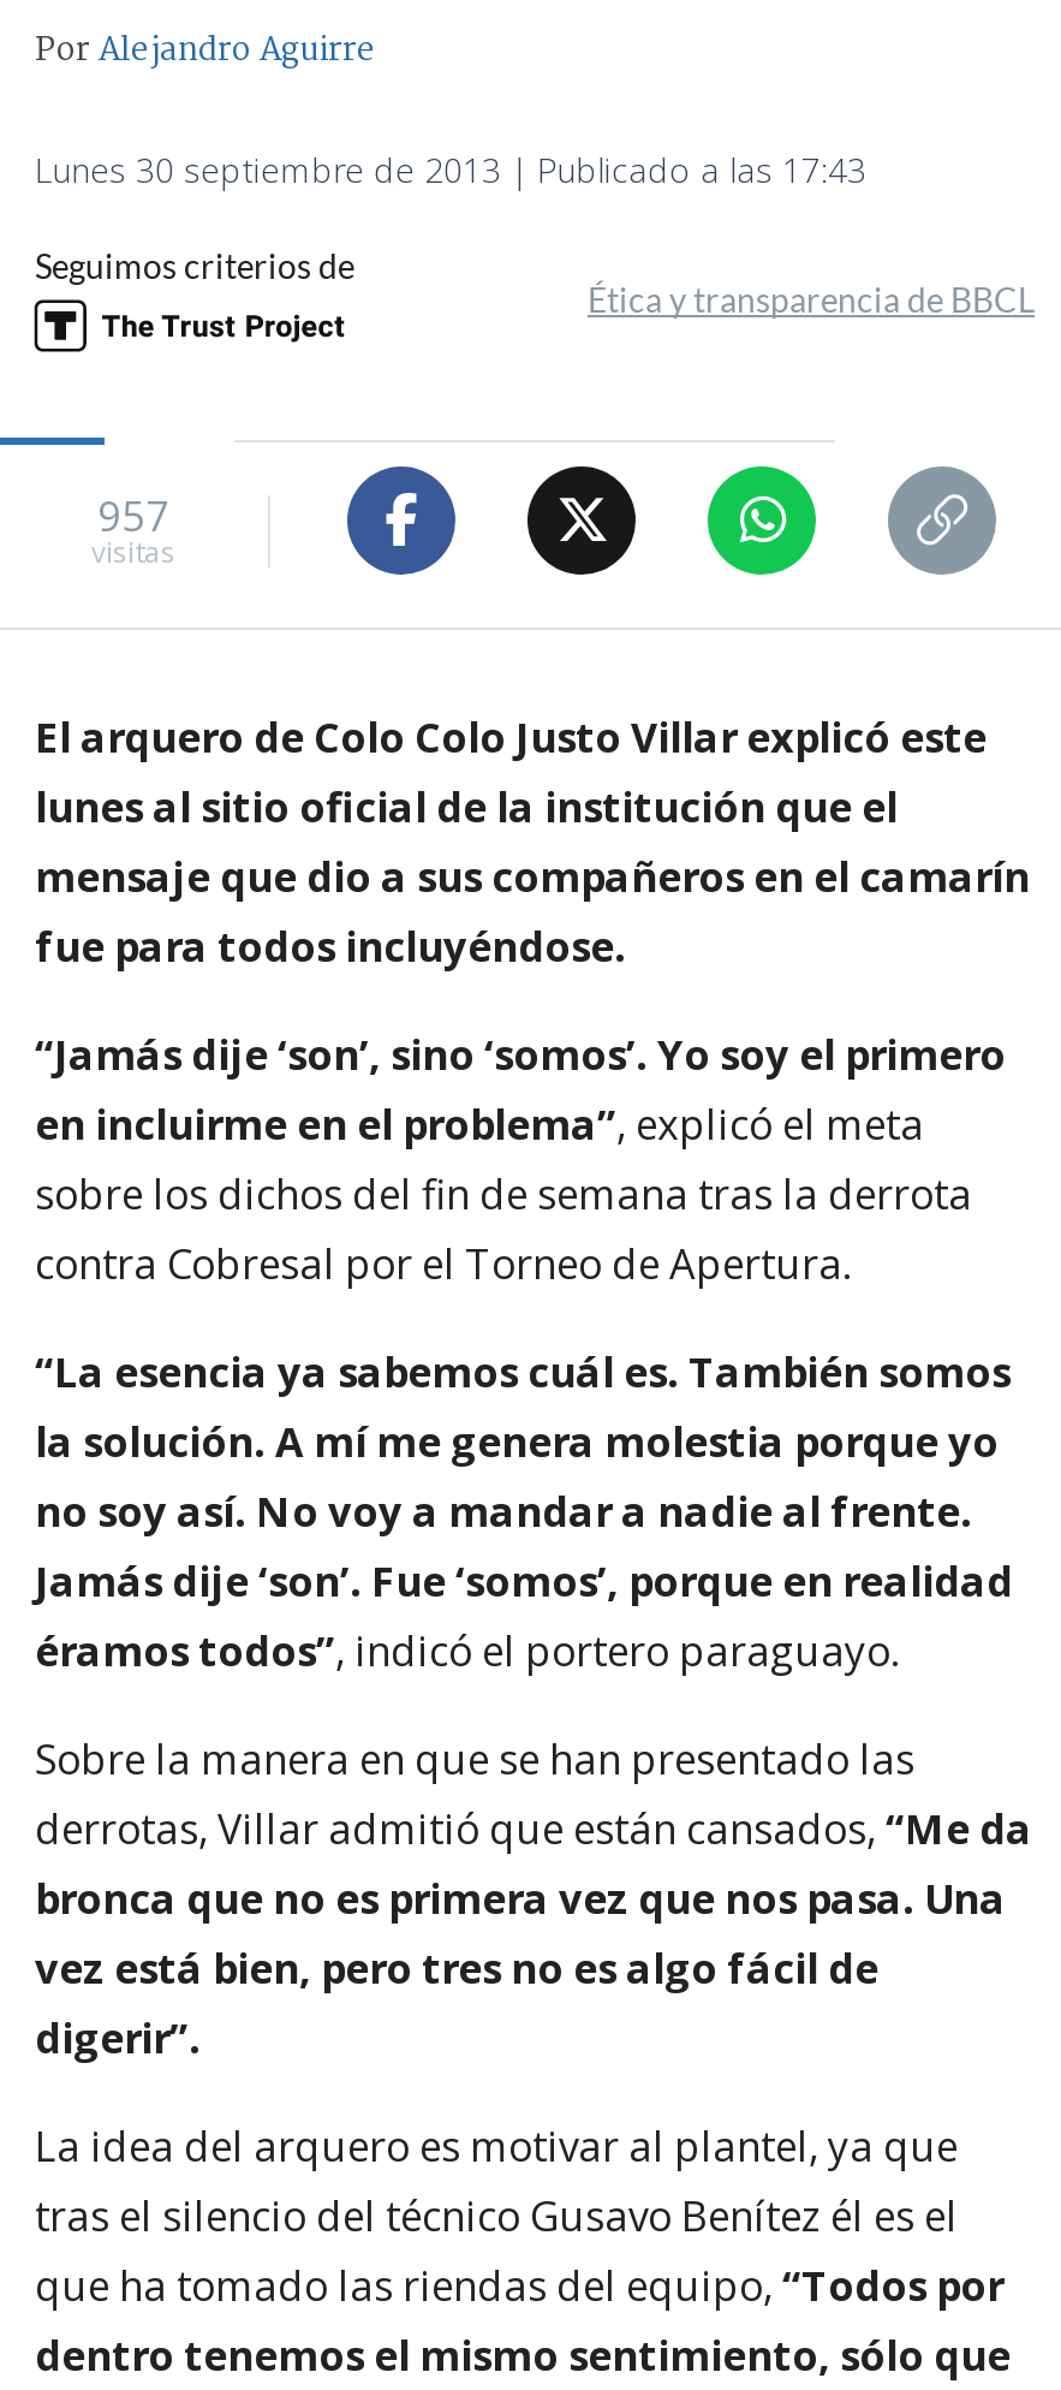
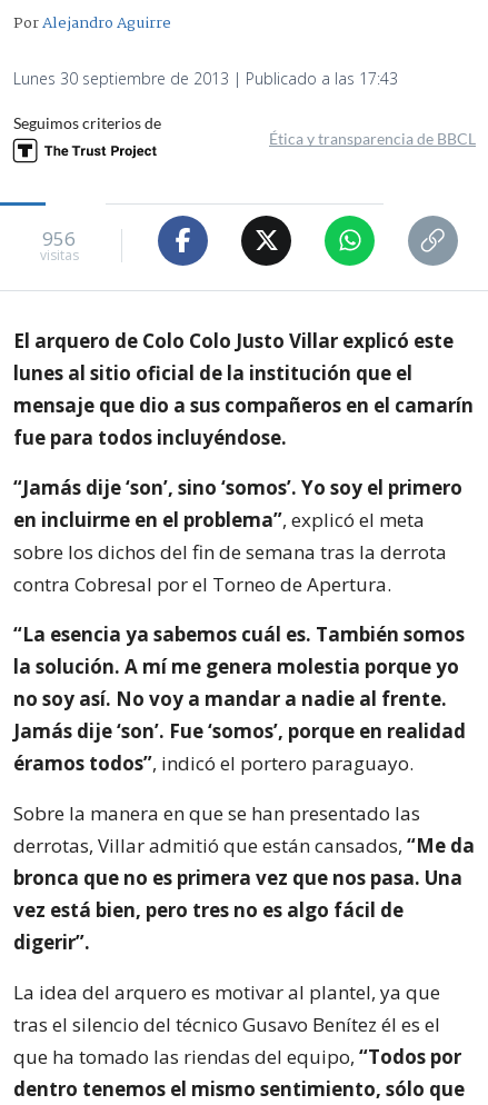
[97,489,169,544] 957 -> [42,226,76,252] 956

